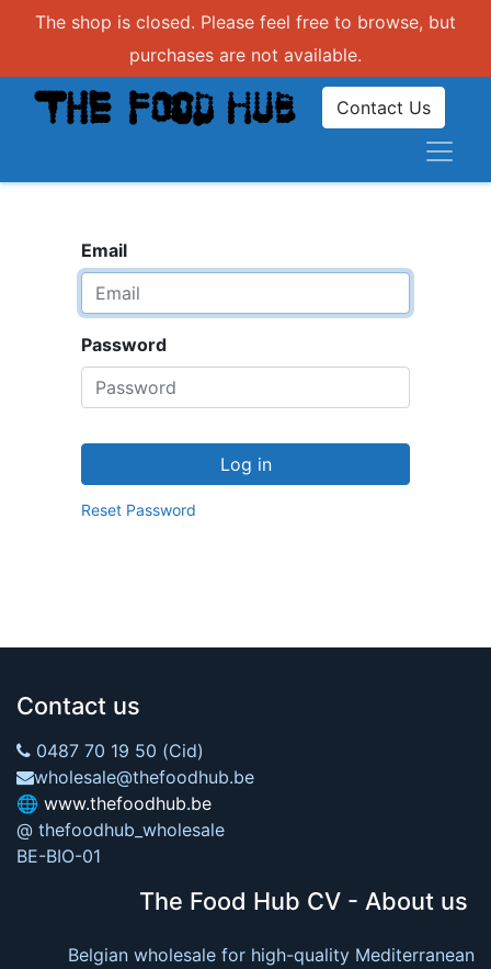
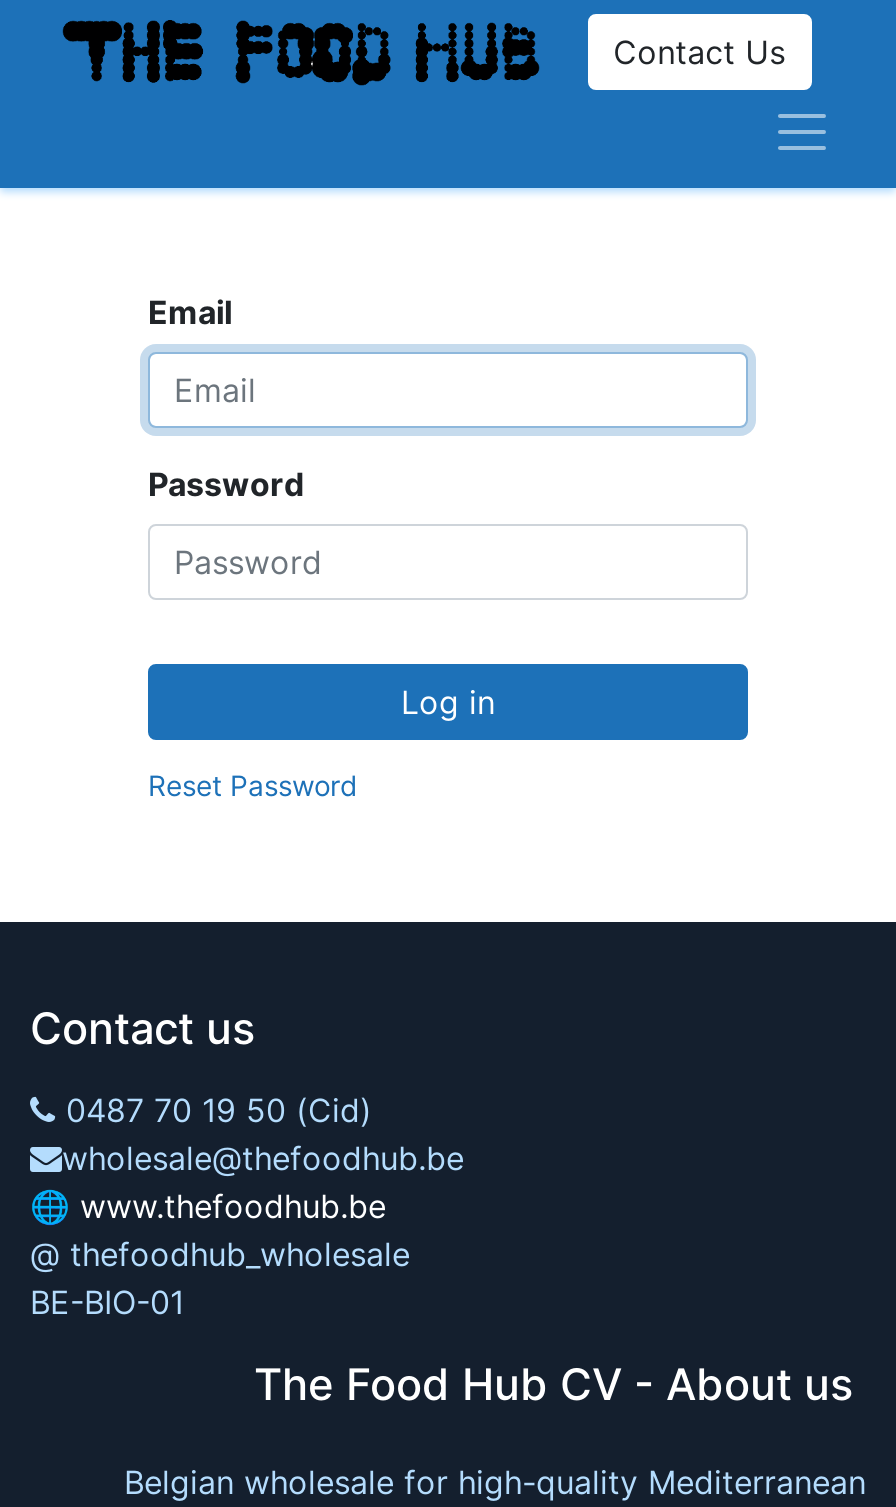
[35,11,456,66] The shop is closed. Please feel free to browse, but | purchases are not available. -> none

